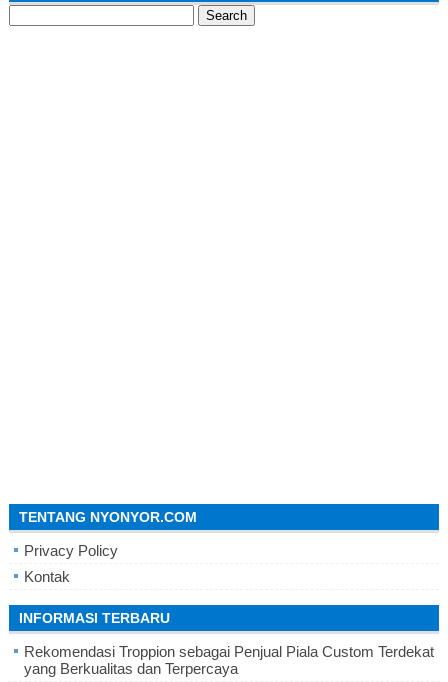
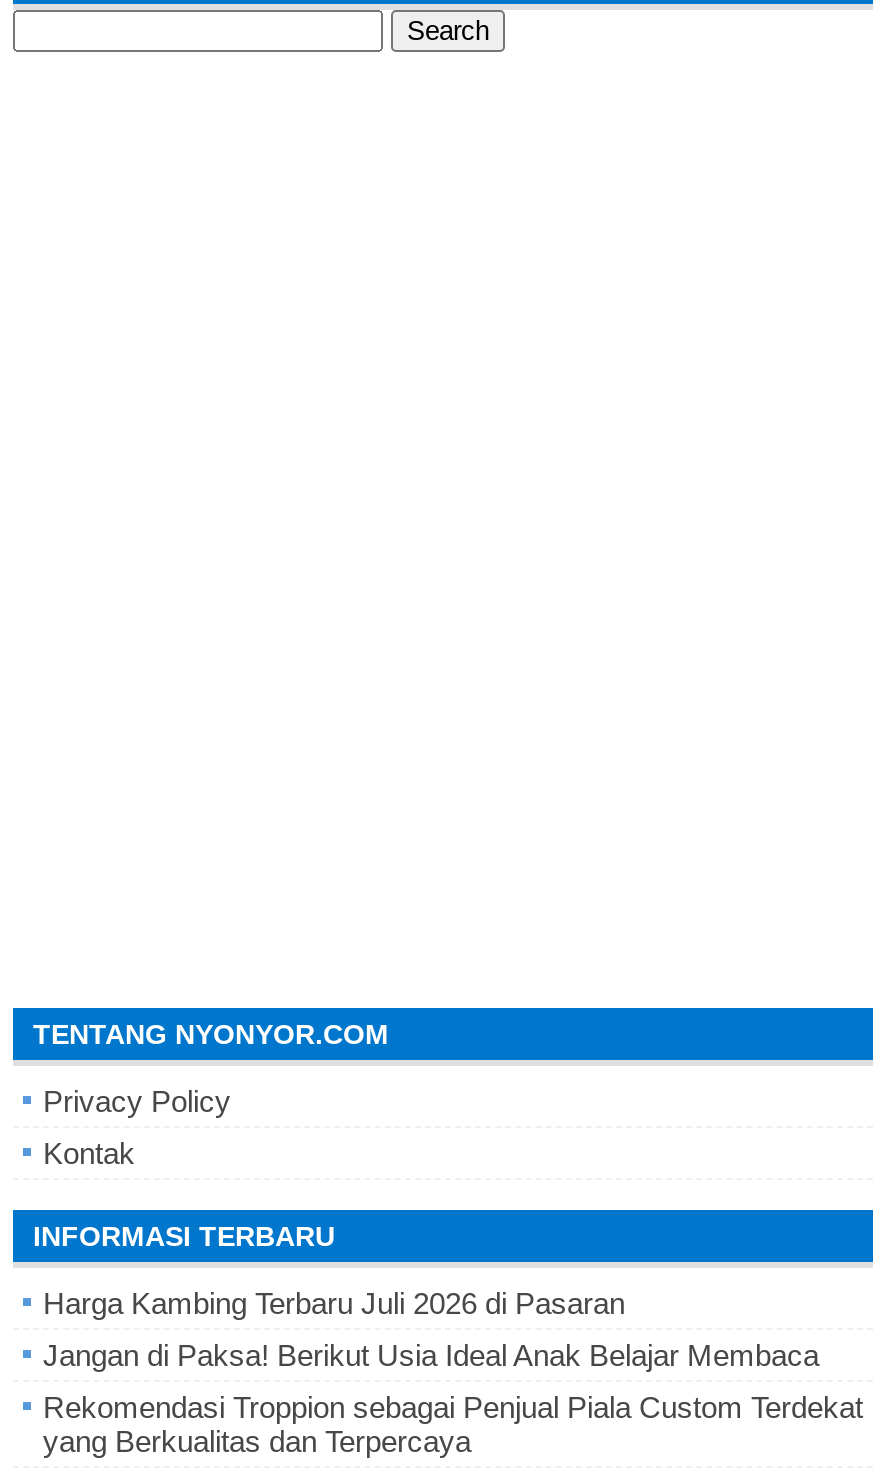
none -> [43,1286,819,1372] Harga Kambing Terbaru Juli 2026 di Pasaran | Jangan di Paksa! Berikut Usia Ideal Anak Belajar Membaca

